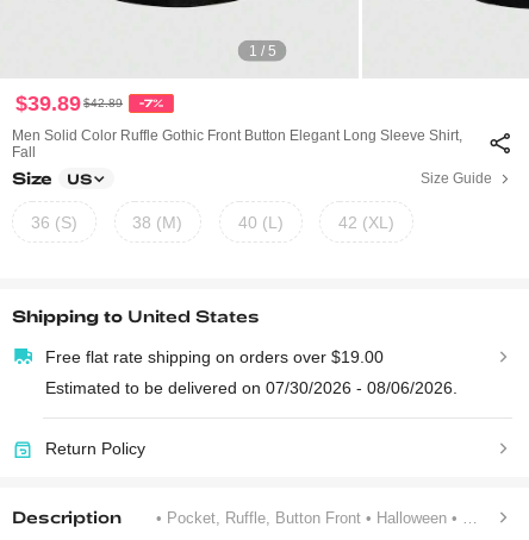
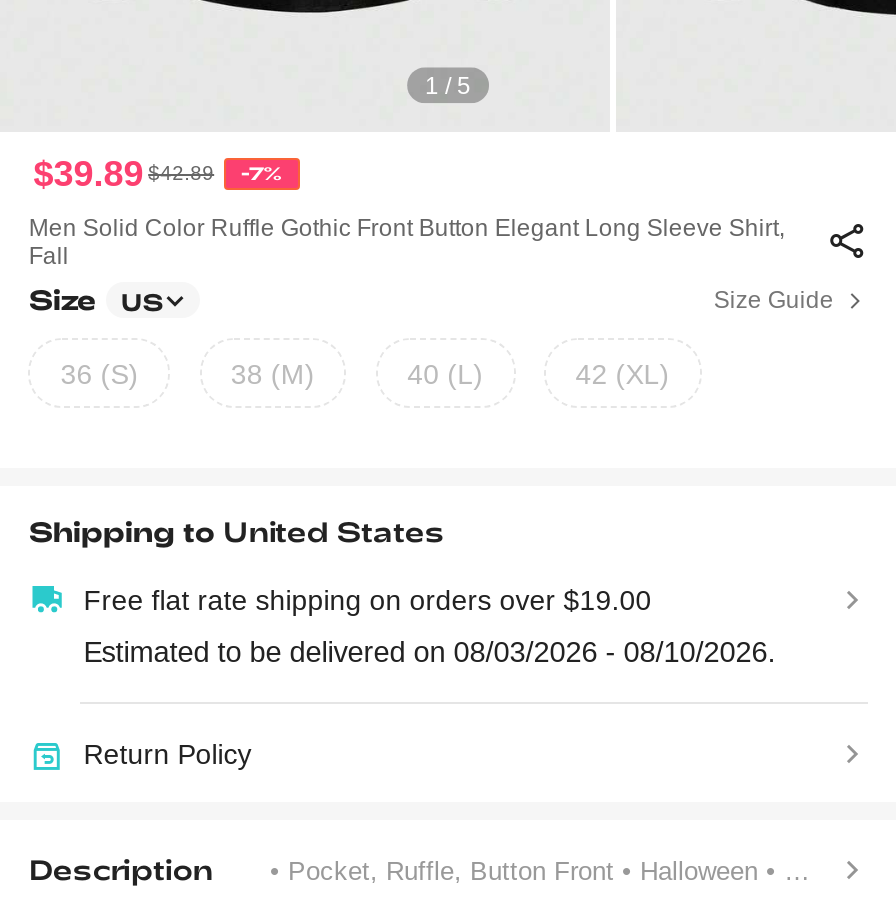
[45,378,457,397] Estimated to be delivered on 07/30/2026 - 08/06/2026. -> [83,636,775,668] Estimated to be delivered on 08/03/2026 - 08/10/2026.

